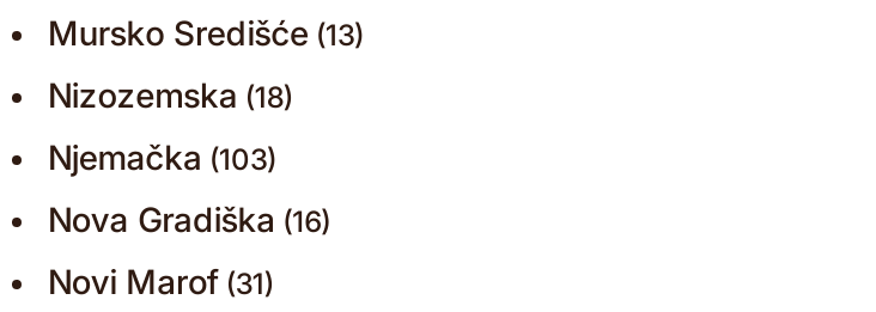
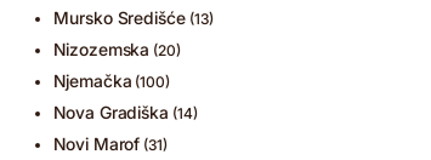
[48,74,293,115] Nizozemska (18) -> [53,39,181,59] Nizozemska (20)
[48,136,276,177] Njemačka (103) -> [53,70,171,91] Njemačka (100)
[48,198,331,239] Nova Gradiška (16) -> [53,102,198,122] Nova Gradiška (14)

